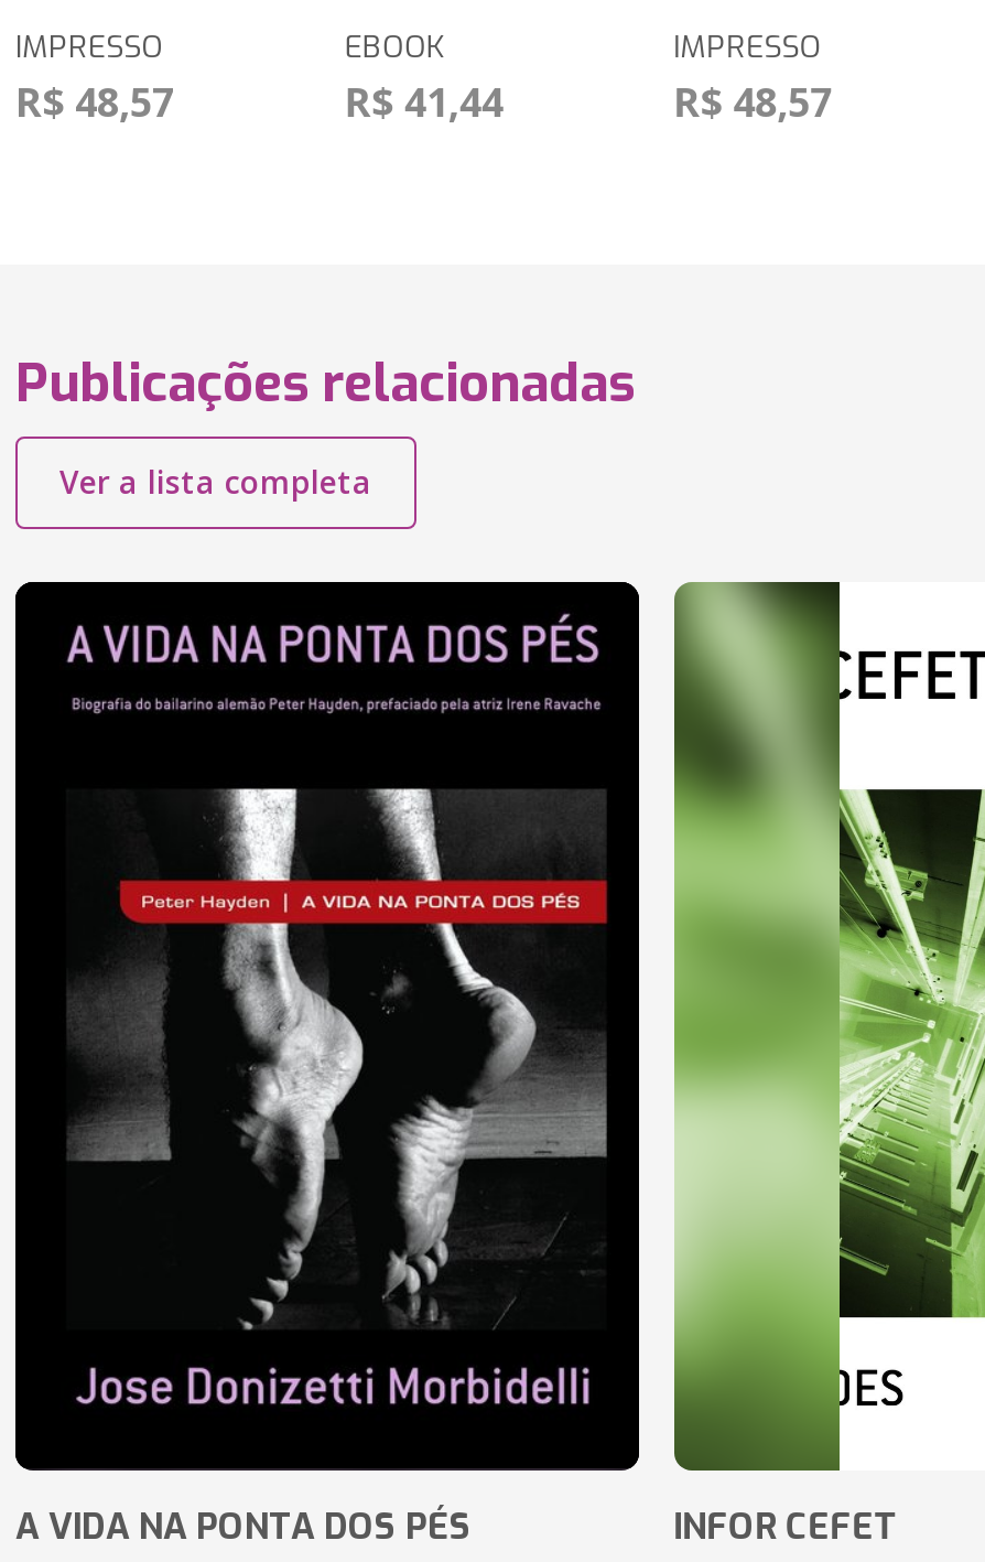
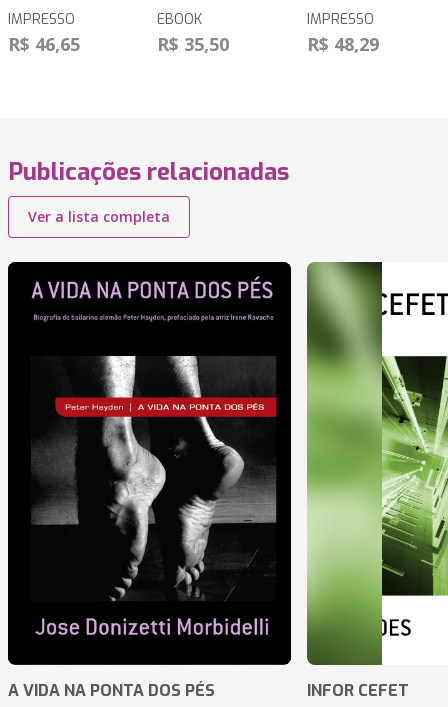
[15,75,174,128] R$ 48,57 -> [8,32,80,56] R$ 46,65
[344,75,503,128] R$ 41,44 -> [157,32,229,56] R$ 35,50
[674,75,832,128] R$ 48,57 -> [307,32,379,56] R$ 48,29

